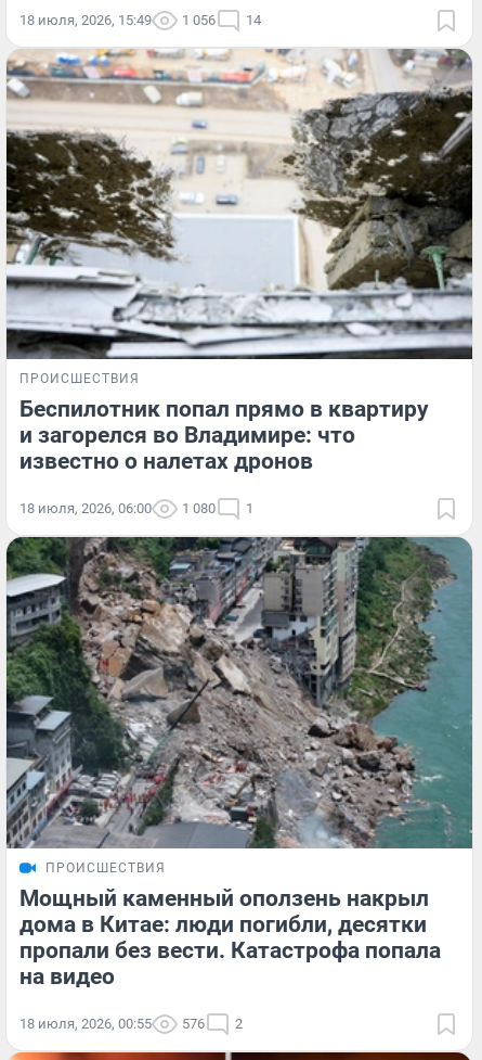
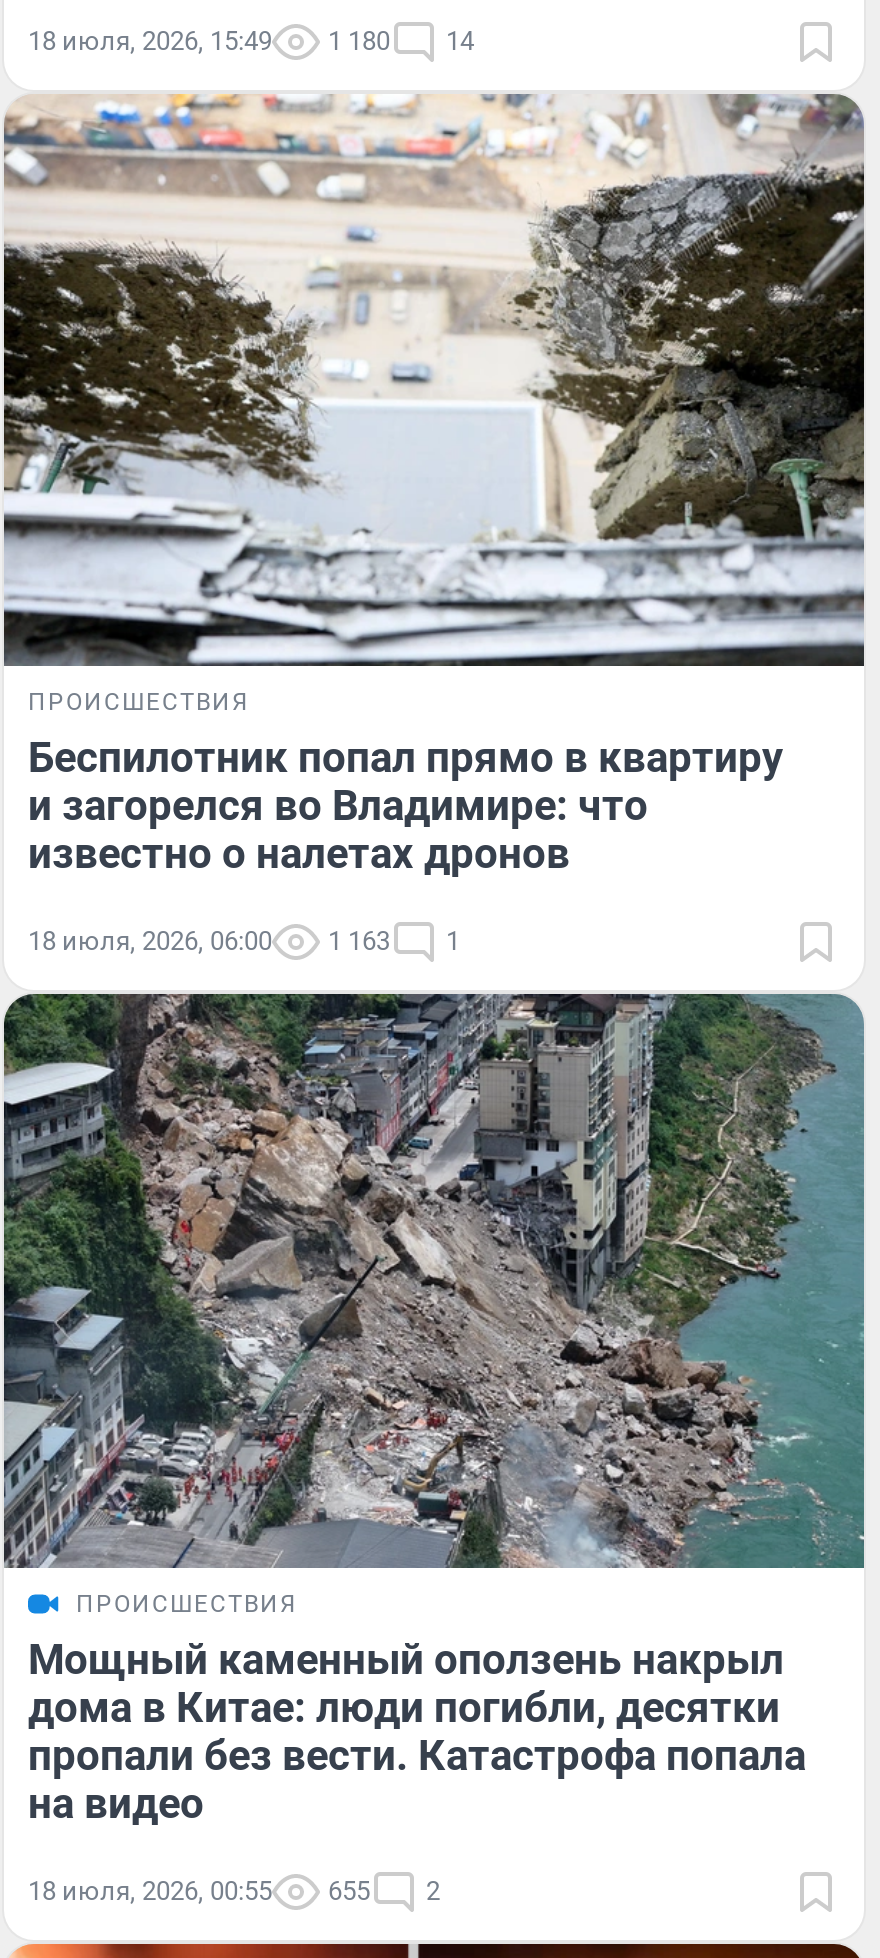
[19,12,261,28] 18 июля, 2026, 15:49 1 056 14 -> [28,25,474,55] 18 июля, 2026, 15:49 1 180 14
[19,500,253,517] 18 июля, 2026, 06:00 1 080 1 -> [28,927,460,957] 18 июля, 2026, 06:00 1 163 1
[19,1016,243,1032] 18 июля, 2026, 00:55 576 2 -> [28,1876,440,1906] 18 июля, 2026, 00:55 655 2

